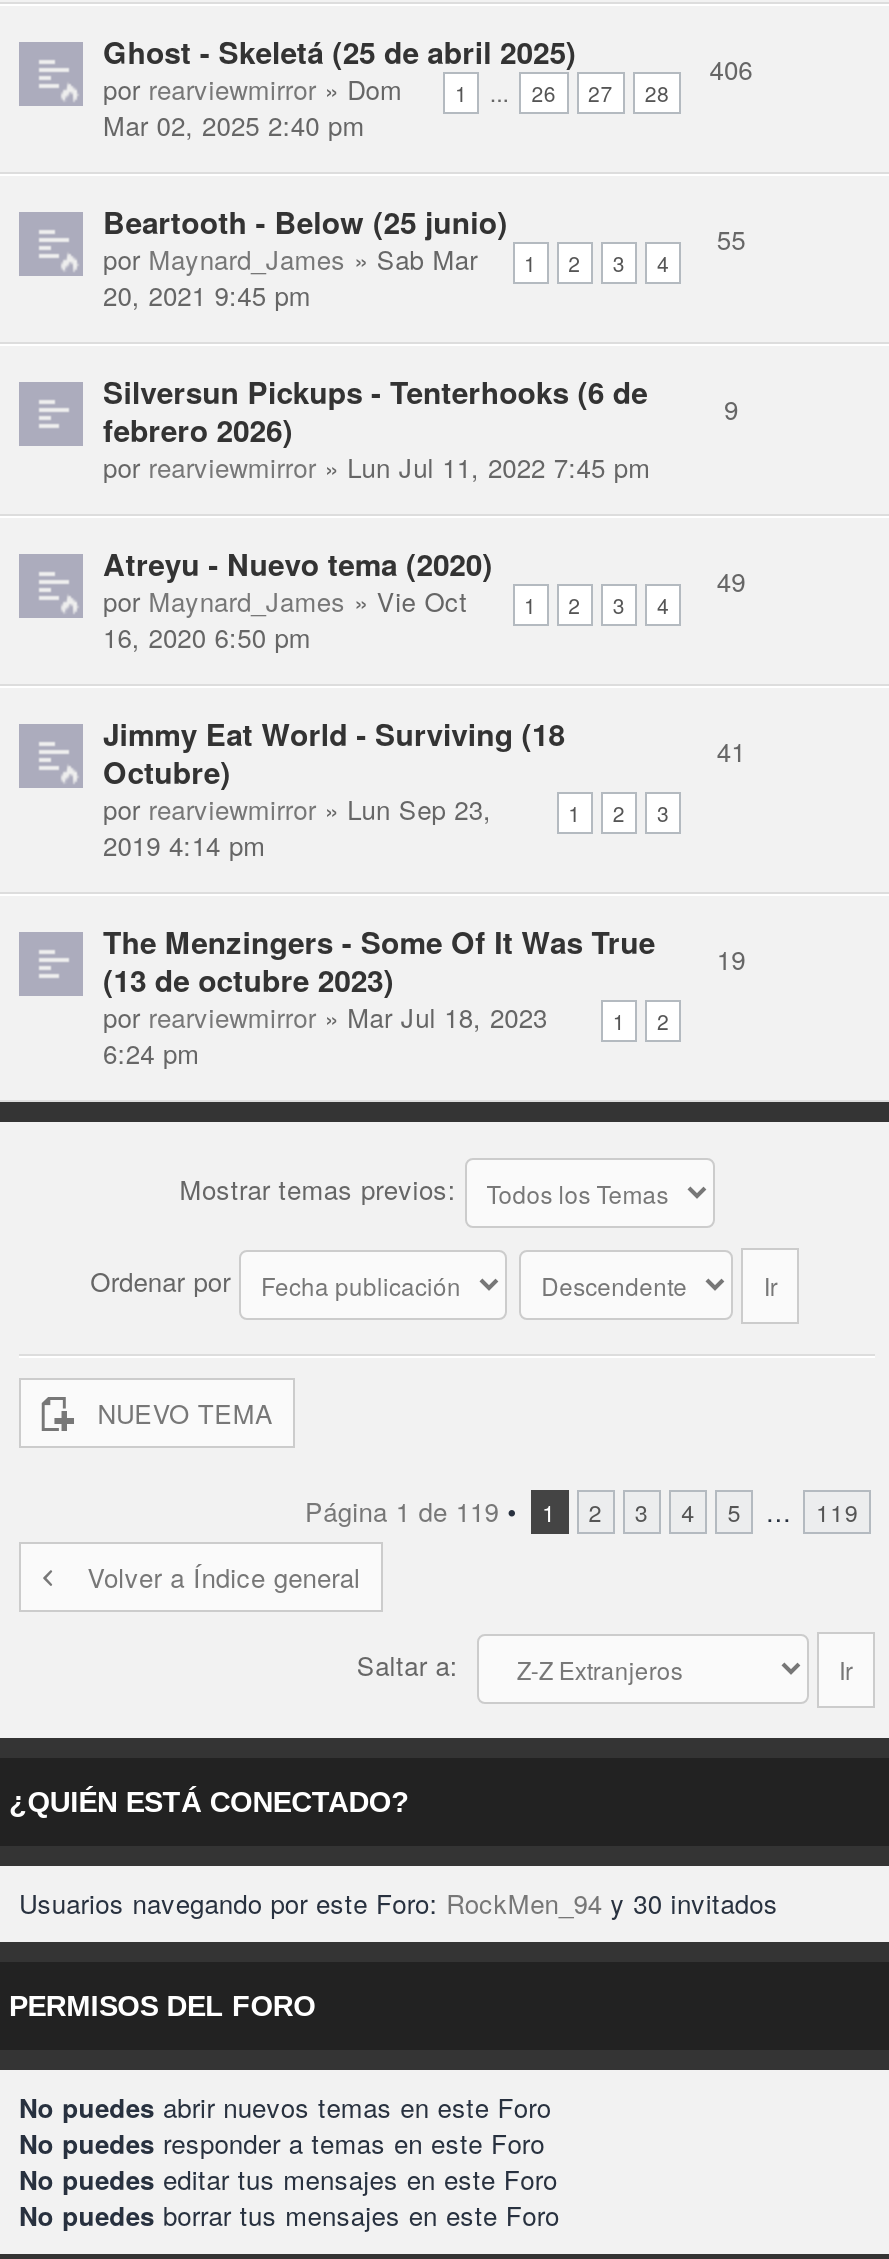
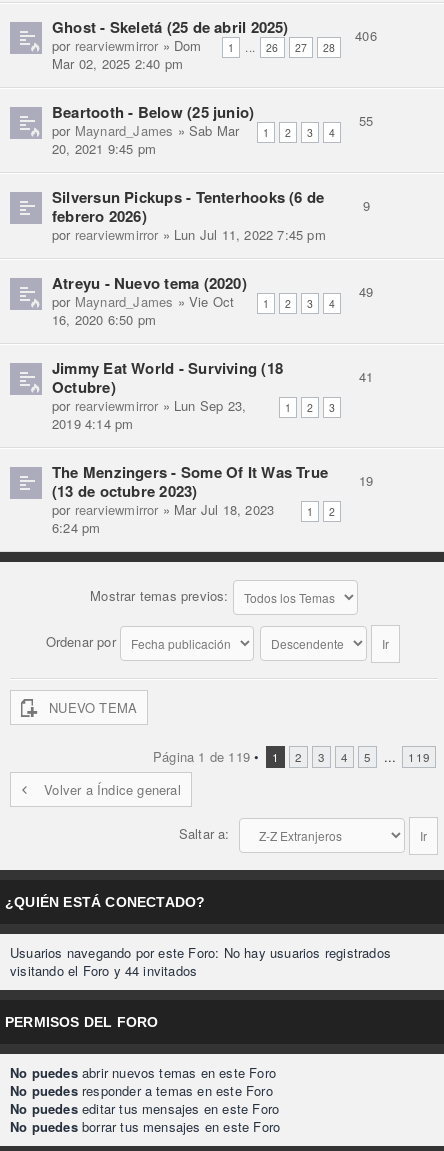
[19,1884,778,1922] Usuarios navegando por este Foro: RockMen_94 y 30 invitados -> [10,943,391,980] Usuarios navegando por este Foro: No hay usuarios registrados | visitando el Foro y 44 invitados

